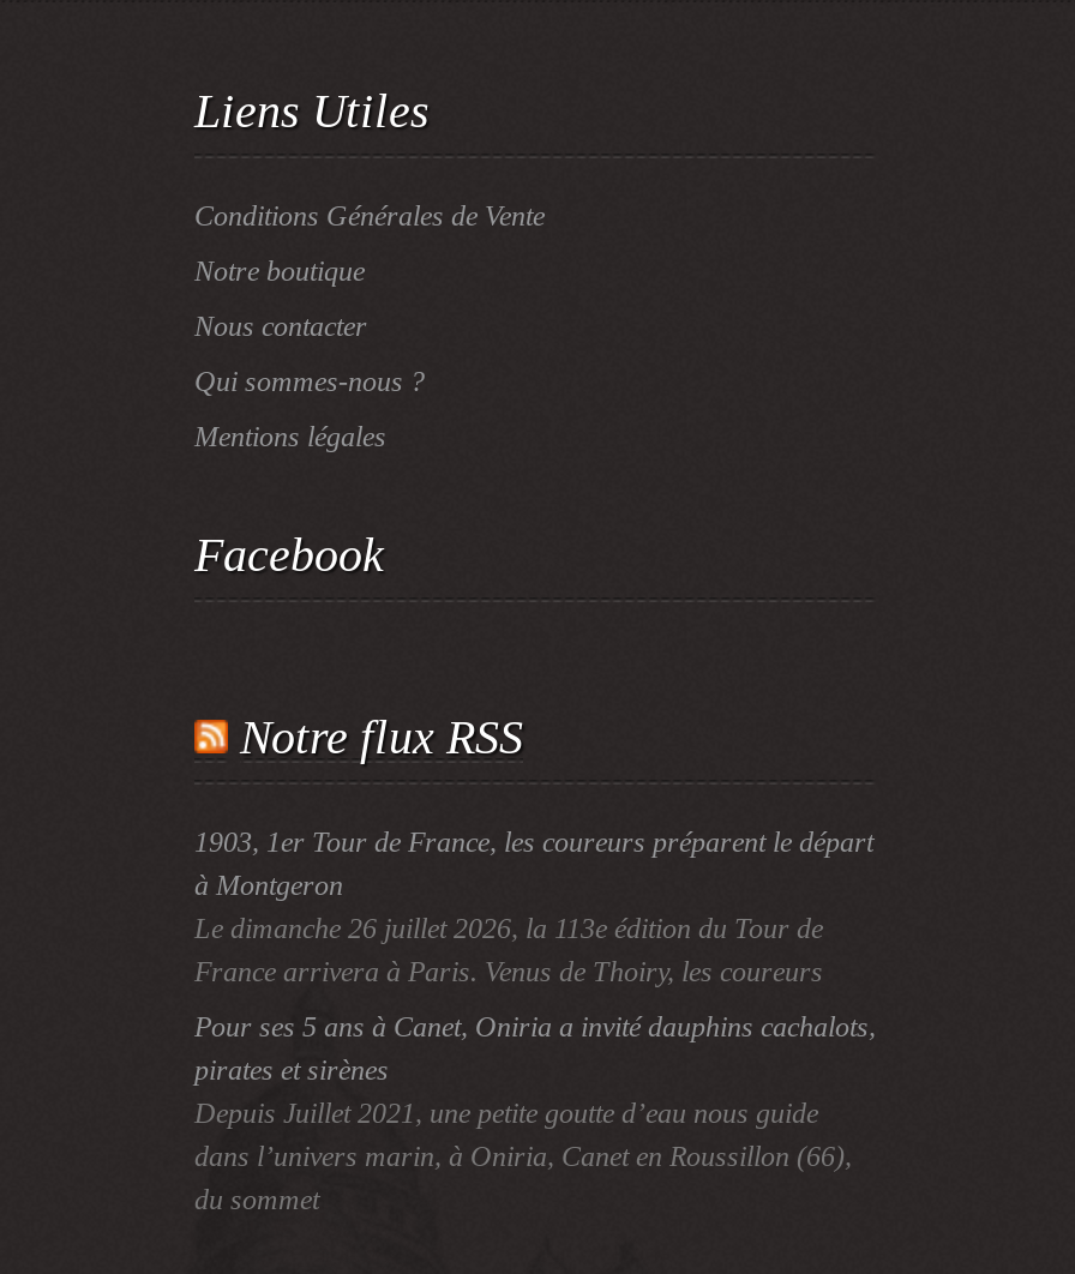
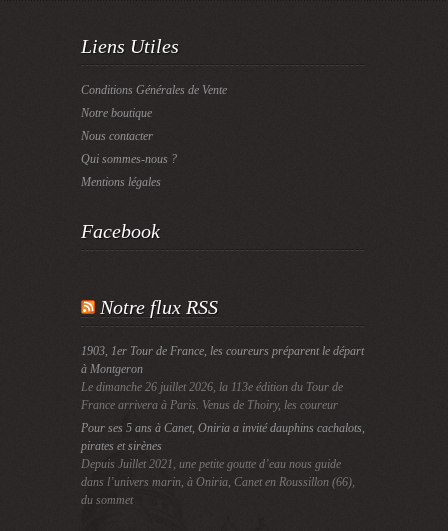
[194,955,823,988] France arrivera à Paris. Venus de Thoiry, les coureurs -> [81,398,338,412] France arrivera à Paris. Venus de Thoiry, les coureur

